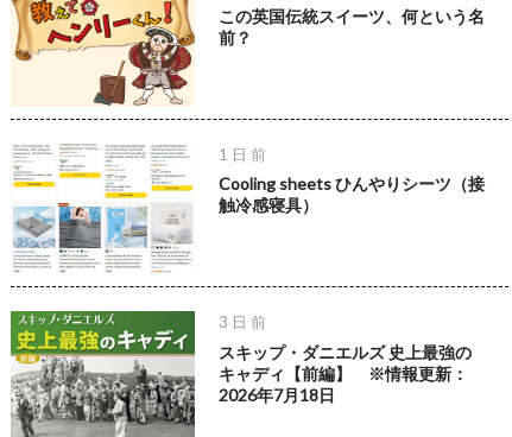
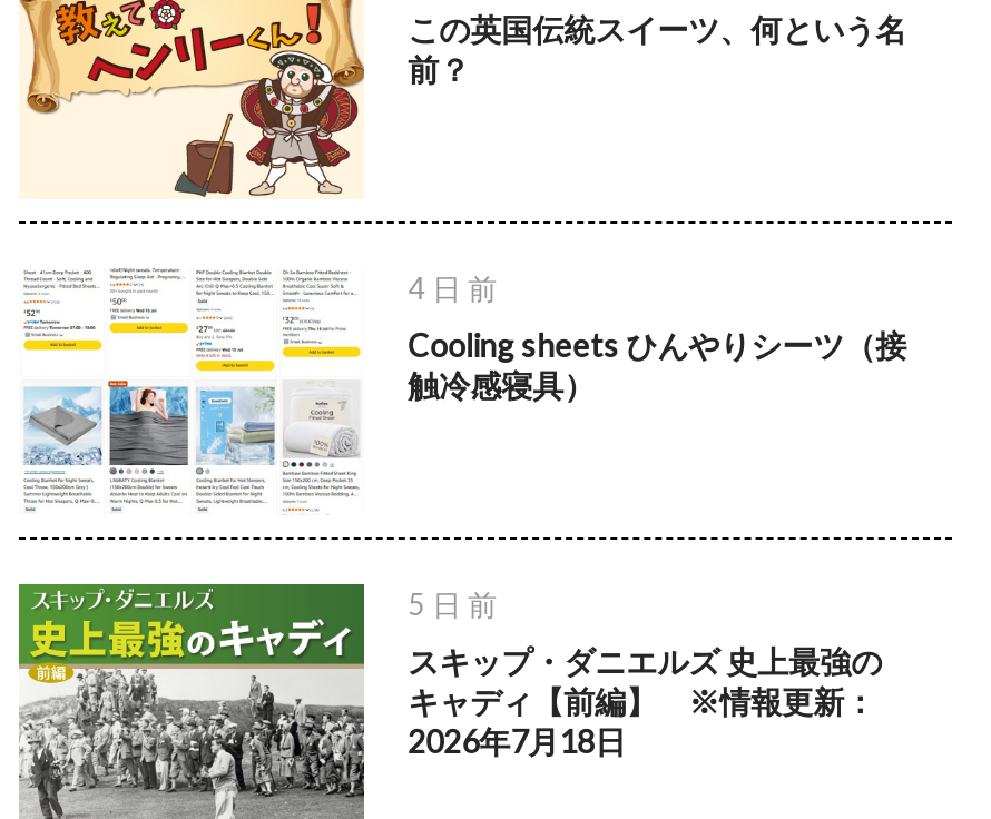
[218,145,266,164] 1 日 前 -> [408,271,497,307] 4 日 前
[218,313,266,332] 3 日 前 -> [408,586,497,622] 5 日 前

